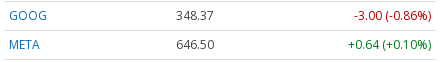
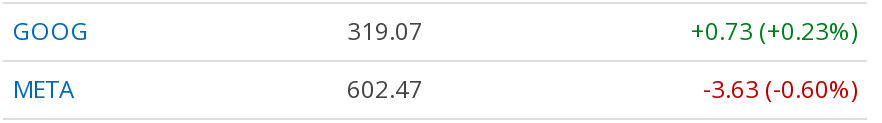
[176,7,214,24] 348.37 -> [347,15,423,49] 319.07
[354,7,431,24] -3.00 (-0.86%) -> [691,15,857,49] +0.73 (+0.23%)
[176,36,214,53] 646.50 -> [347,73,423,107] 602.47
[348,36,431,53] +0.64 (+0.10%) -> [703,73,857,107] -3.63 (-0.60%)

